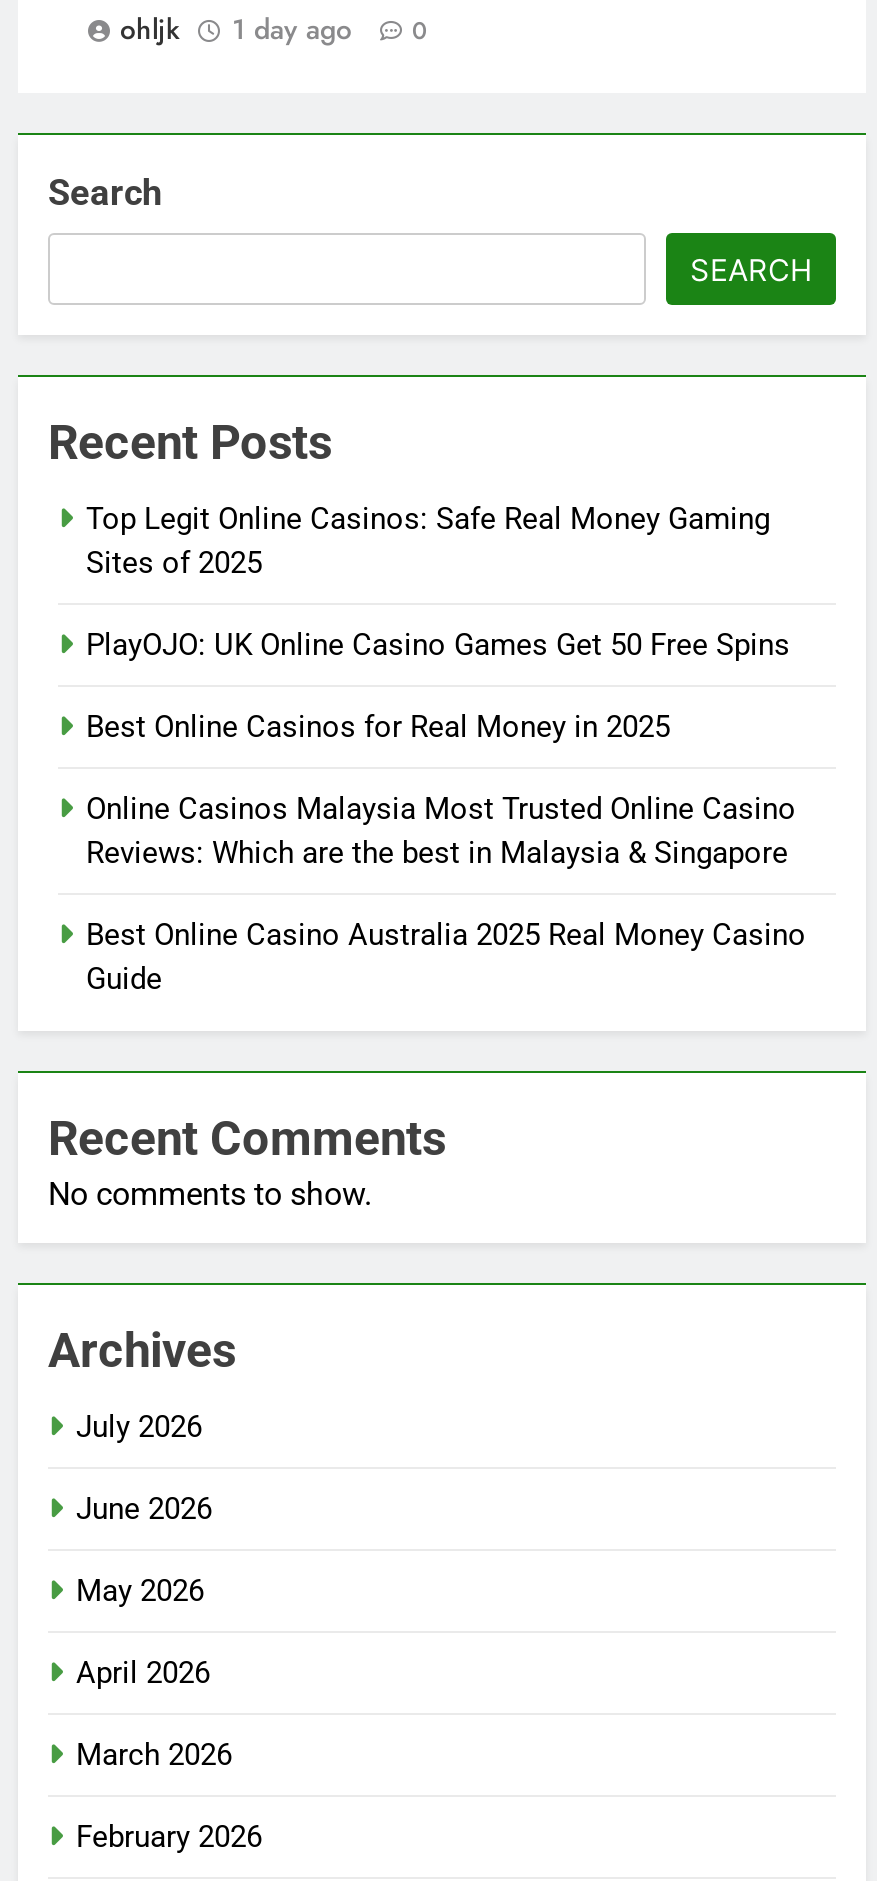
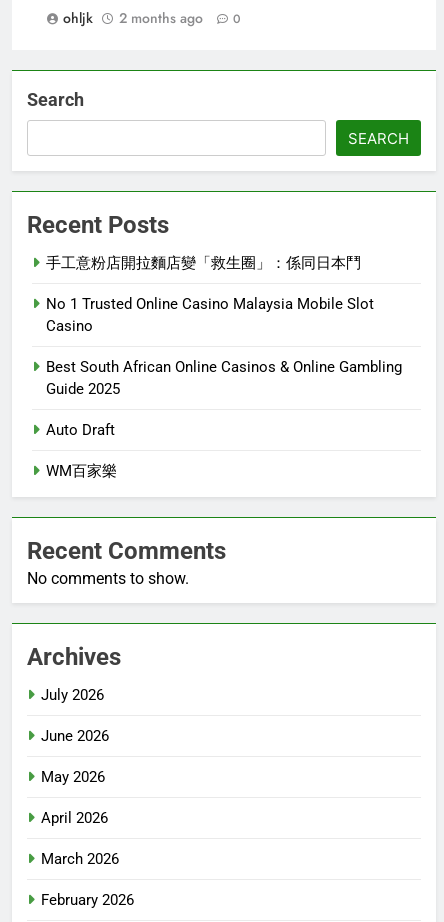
[120,9,428,49] ohljk 1 day ago 0 -> [63,8,241,28] ohljk 2 months ago 0
[86,501,770,581] Top Legit Online Casinos: Safe Real Money Gaming | Sites of 2025 -> [46,254,361,272] 手工意粉店開拉麵店變「救生圈」：係同日本鬥
[86,627,790,663] PlayOJO: UK Online Casino Games Get 50 Free Spins -> [46,295,374,335] No 1 Trusted Online Casino Malaysia Mobile Slot | Casino
[86,709,670,745] Best Online Casinos for Real Money in 2025 -> [46,358,402,398] Best South African Online Casinos & Online Gambling | Guide 2025
[86,791,796,871] Online Casinos Malaysia Most Trusted Online Casino | Reviews: Which are the best in Malaysia & Singapore -> [46,421,115,439] Auto Draft
[86,917,806,997] Best Online Casino Australia 2025 Real Money Casino | Guide -> [46,462,117,480] WM百家樂

